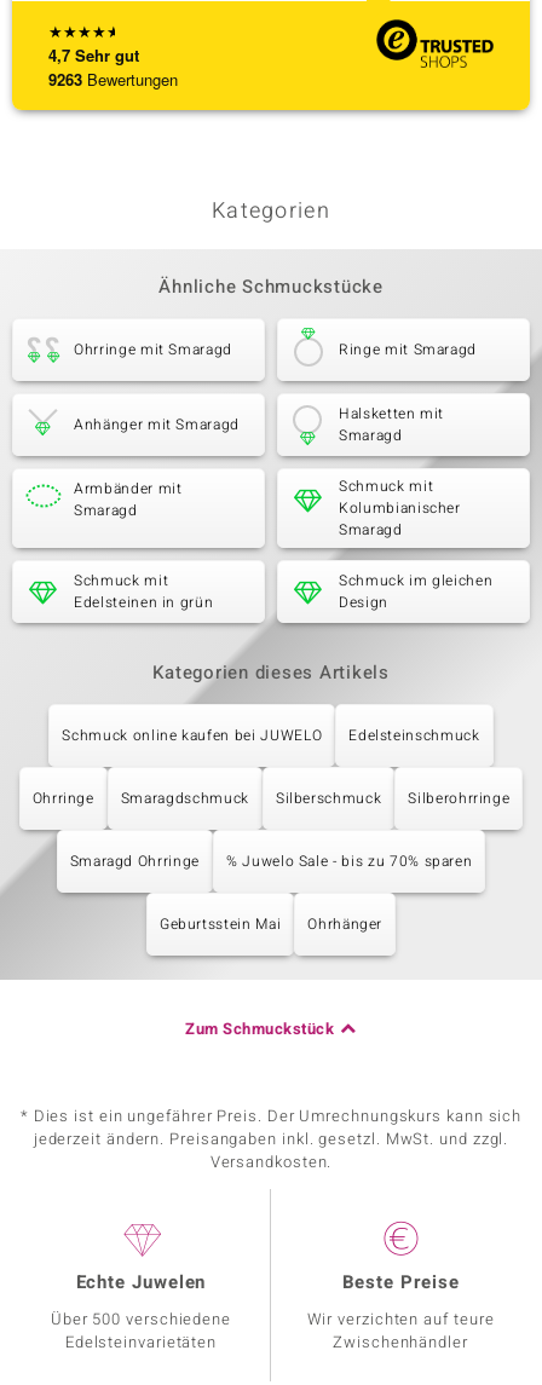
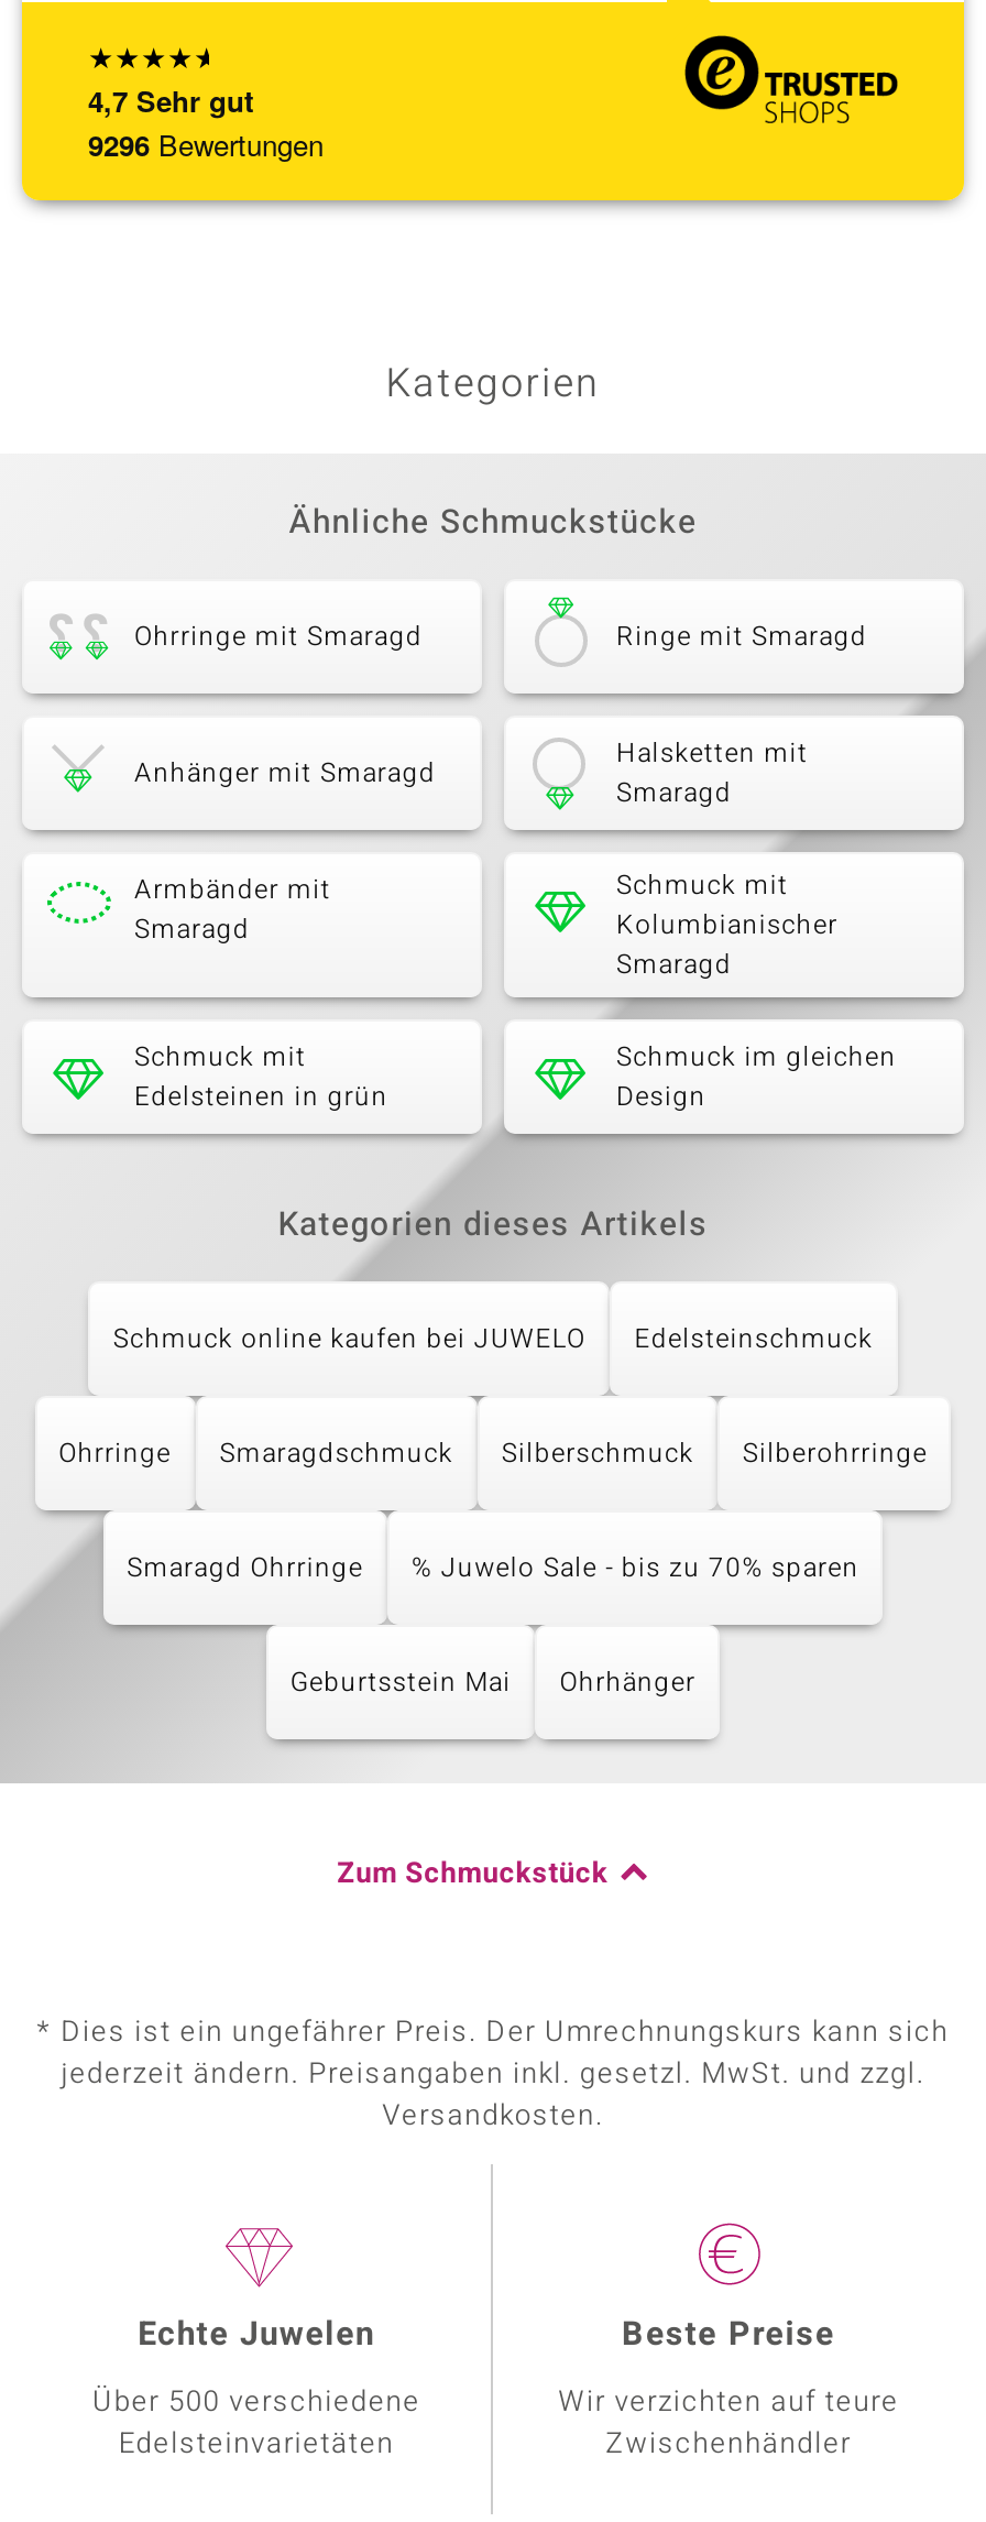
[48,68,178,91] 9263 Bewertungen -> [88,123,324,165] 9296 Bewertungen

